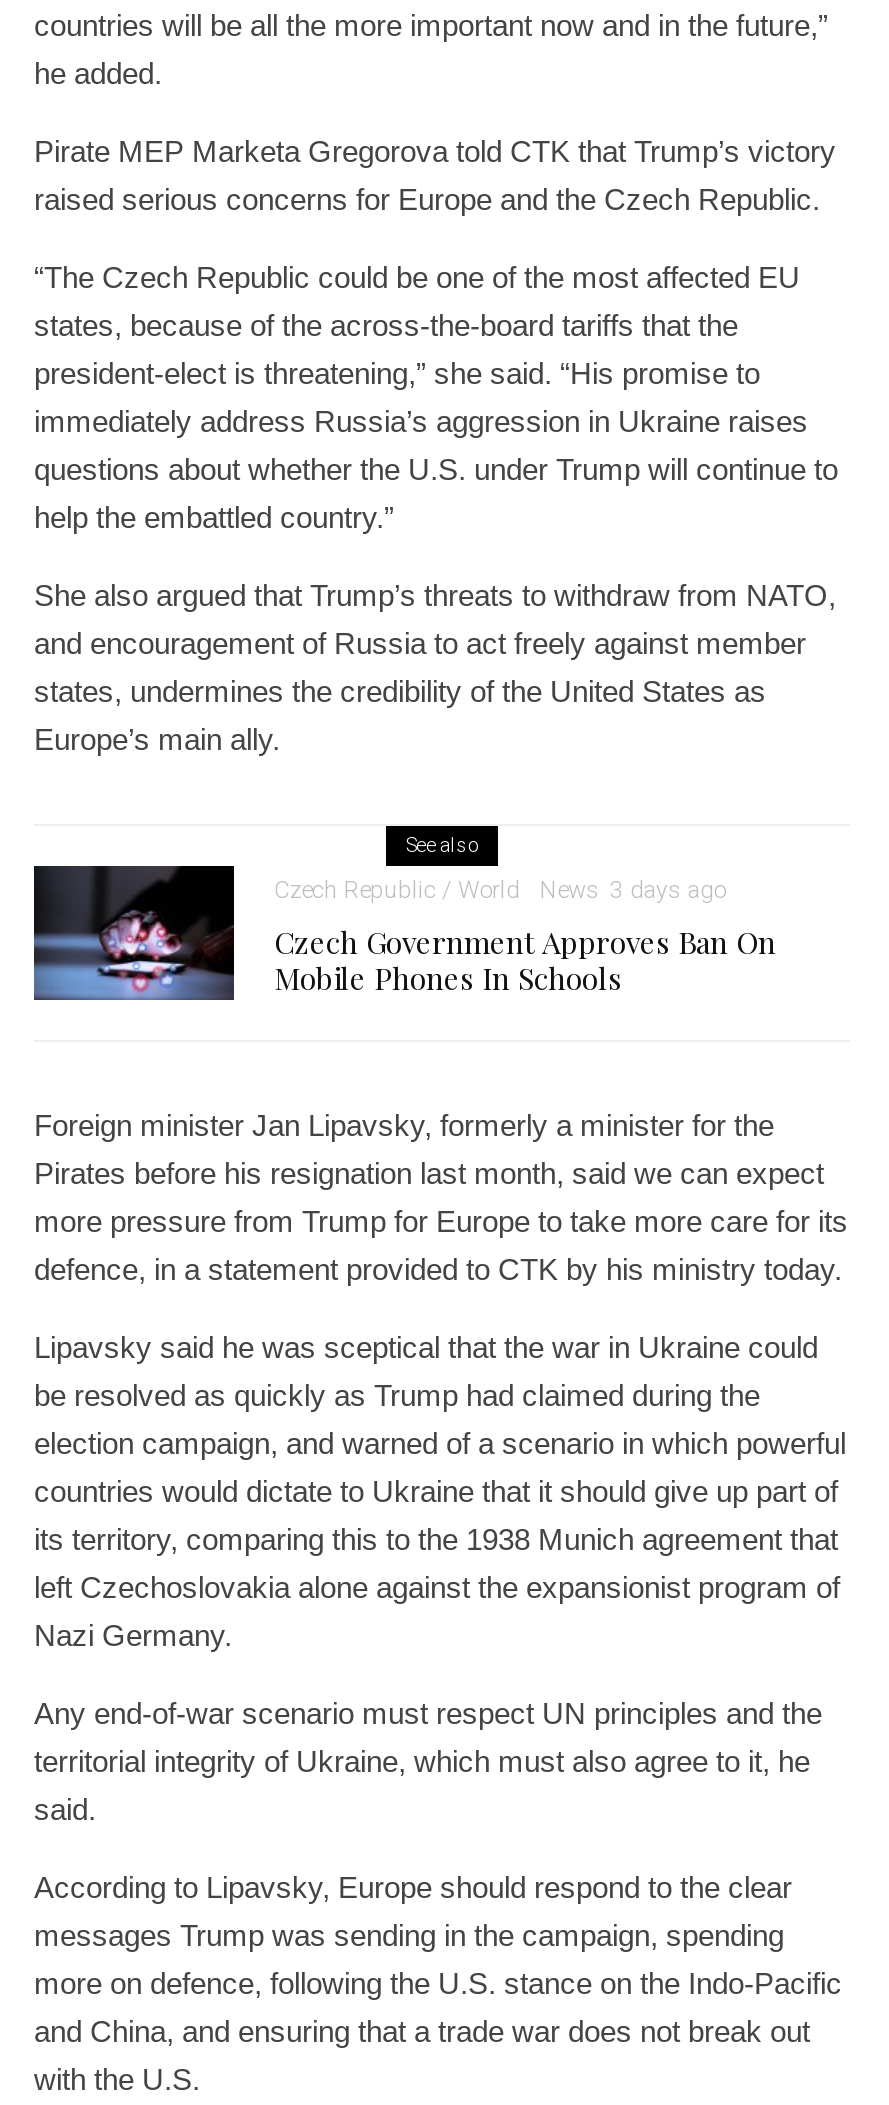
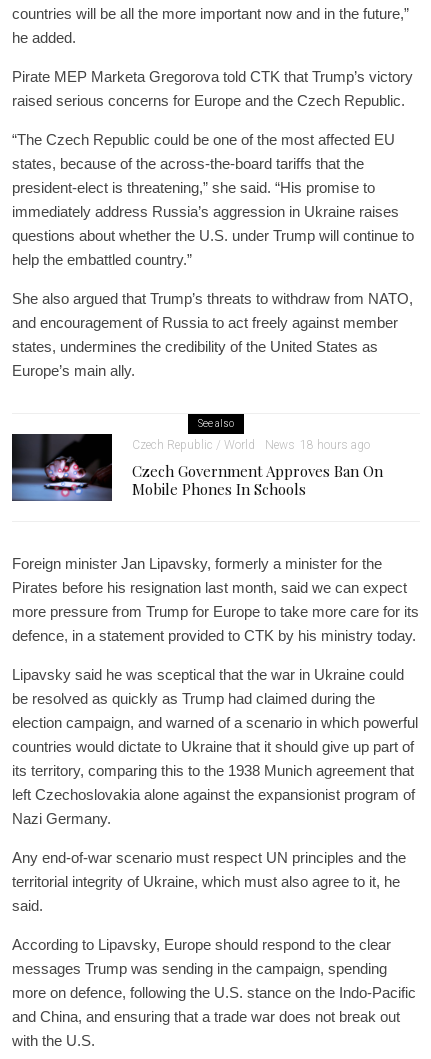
[540,875,726,903] News 3 days ago -> [265,438,370,452] News 18 hours ago

